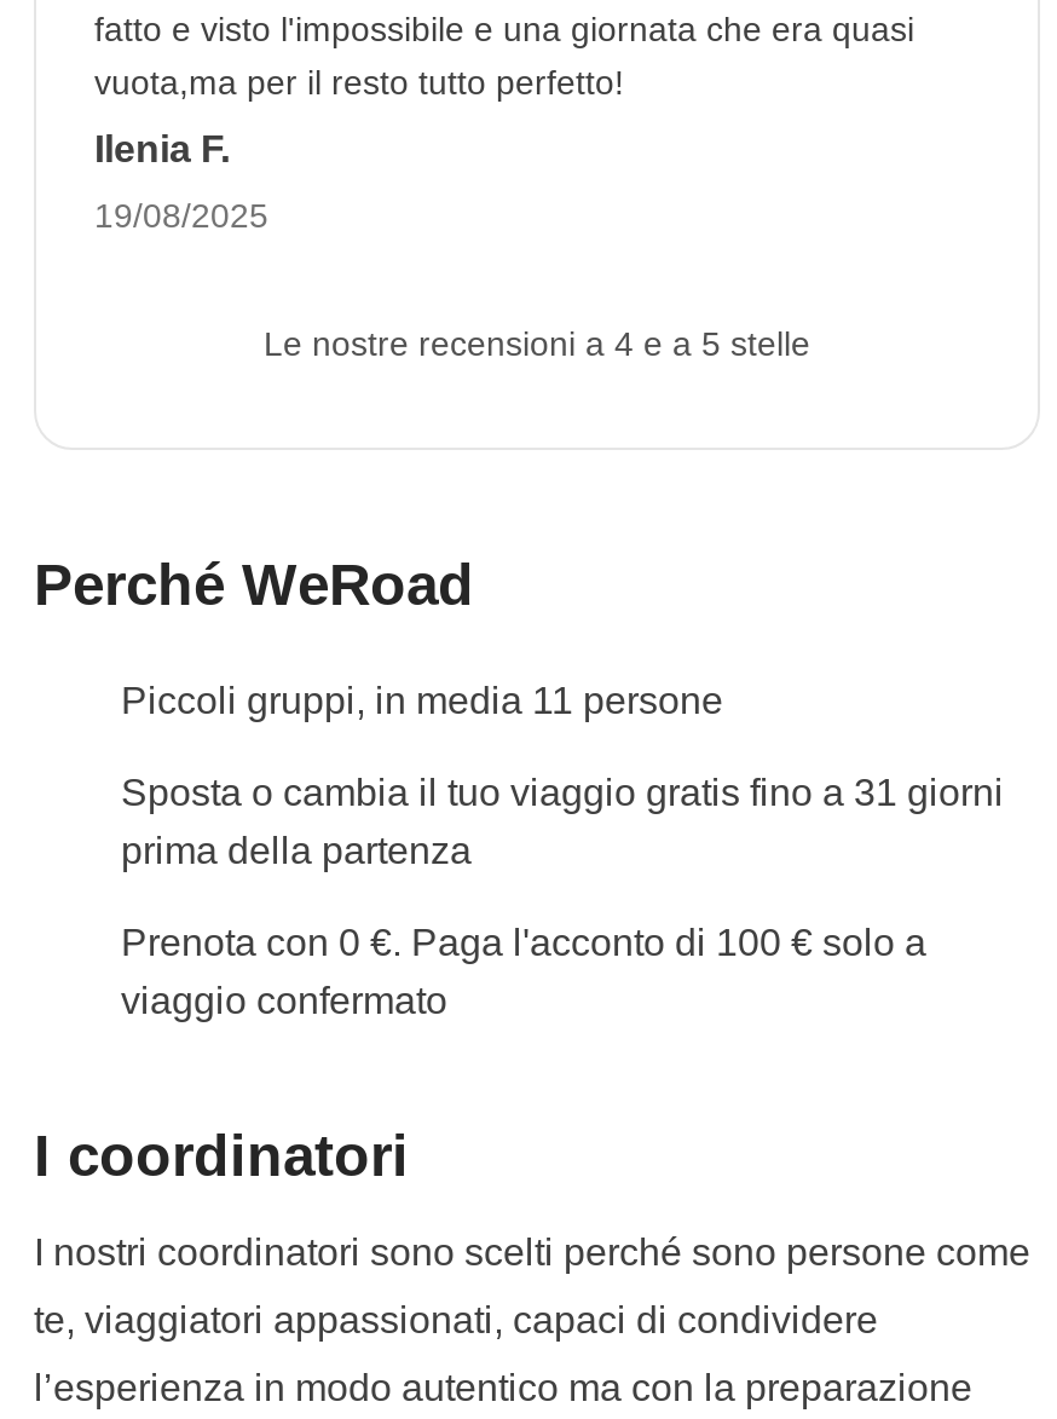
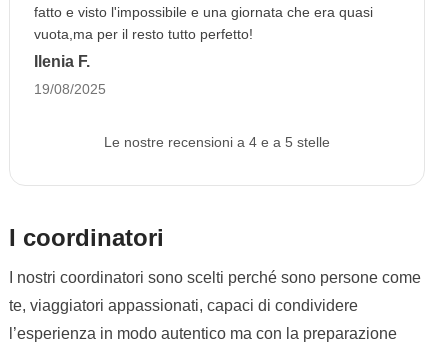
[34,551,1004,1020] Perché WeRoad | Piccoli gruppi, in media 11 persone | Sposta o cambia il tuo viaggio gratis fino a 31 giorni | prima della partenza | Prenota con 0 €. Paga l'acconto di 100 € solo a | viaggio confermato -> none

